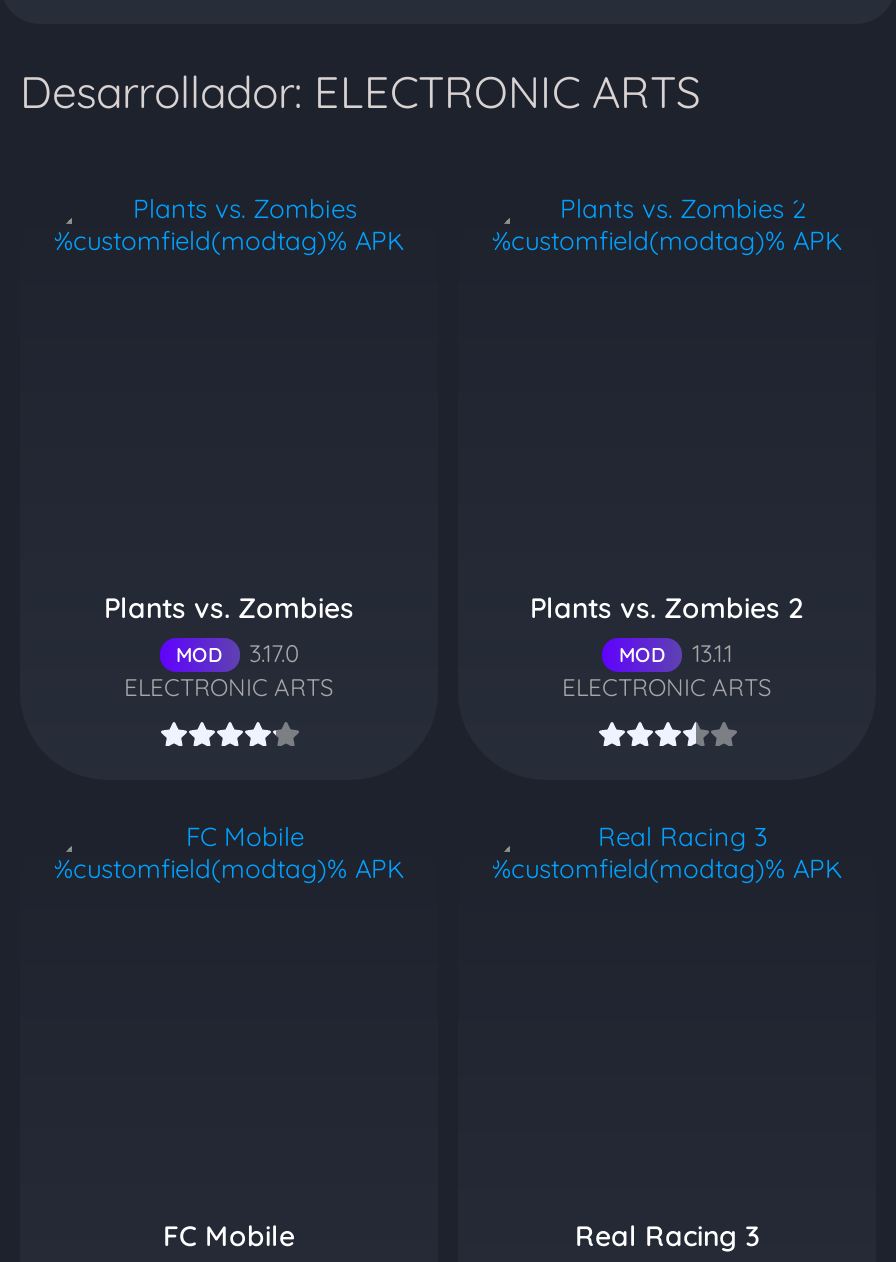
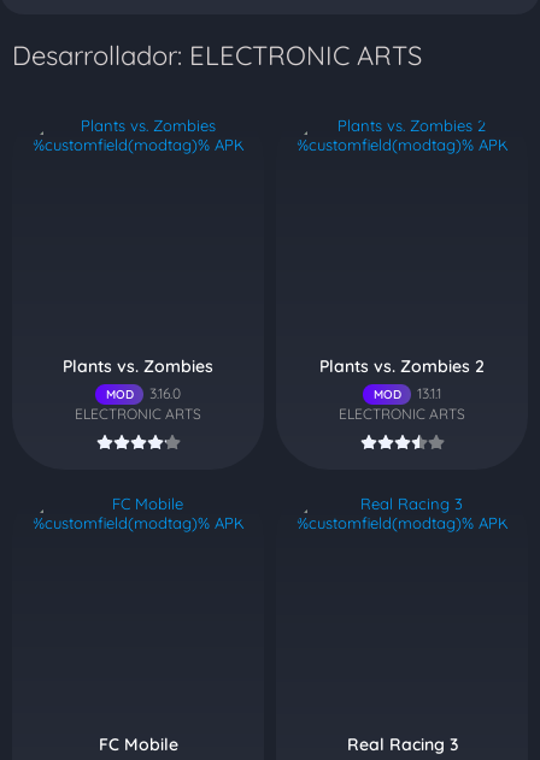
[176,638,299,668] MOD 3.17.0 -> [105,384,181,402] MOD 3.16.0

